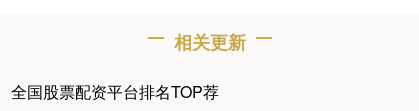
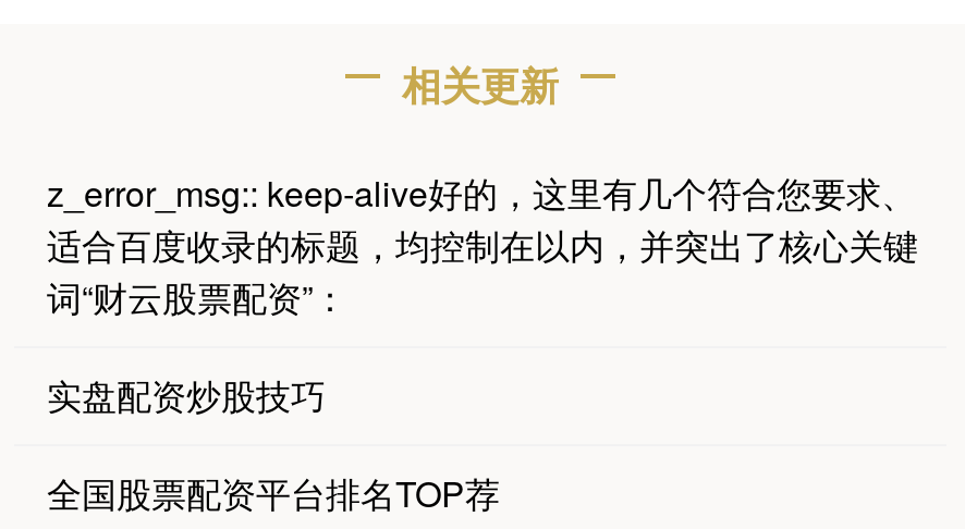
none -> [47,167,918,420] z_error_msg:: keep-alive好的，这里有几个符合您要求、 | 适合百度收录的标题，均控制在以内，并突出了核心关键 | 词“财云股票配资”： | 实盘配资炒股技巧

